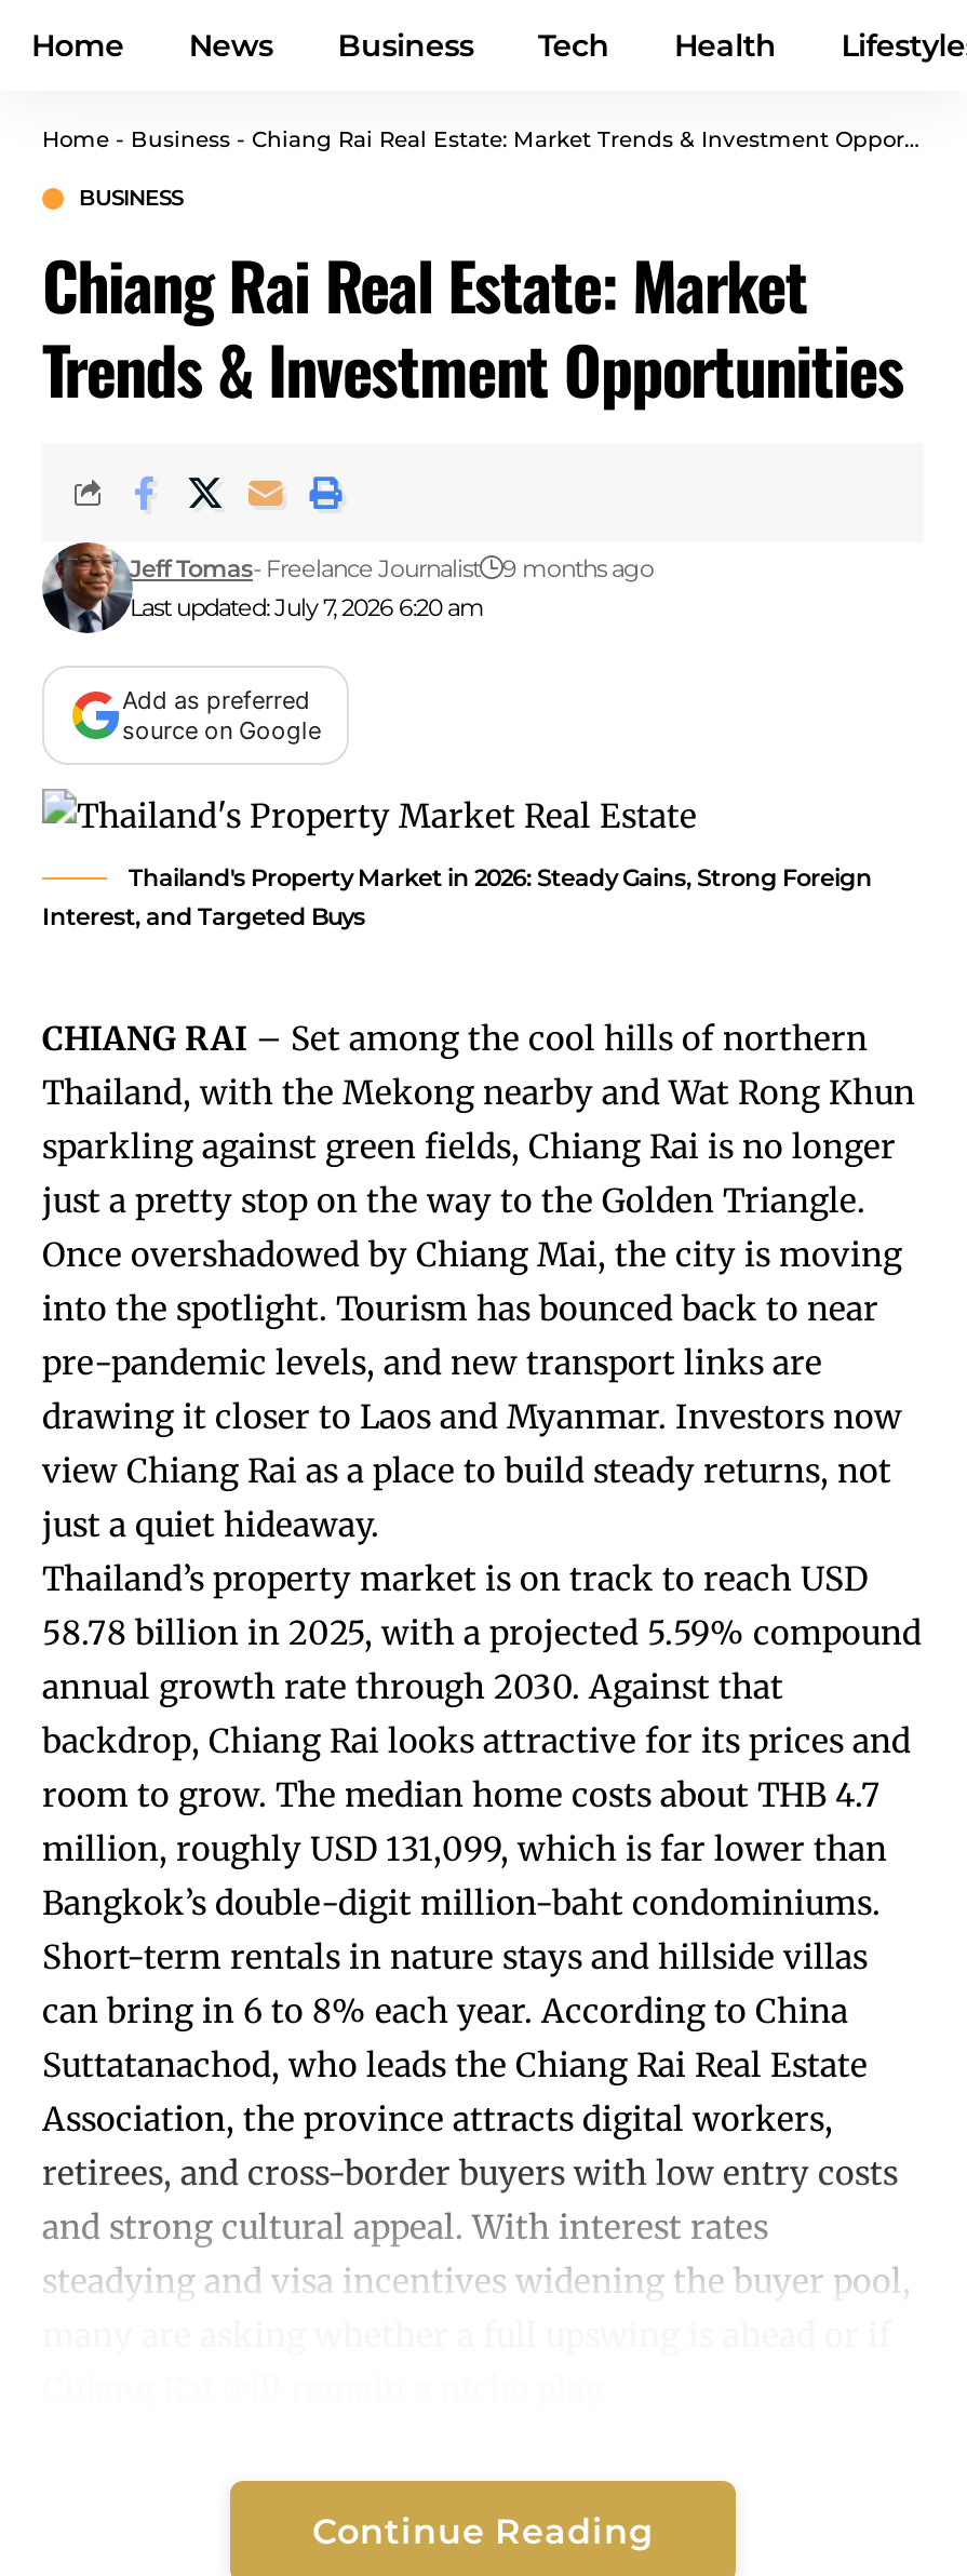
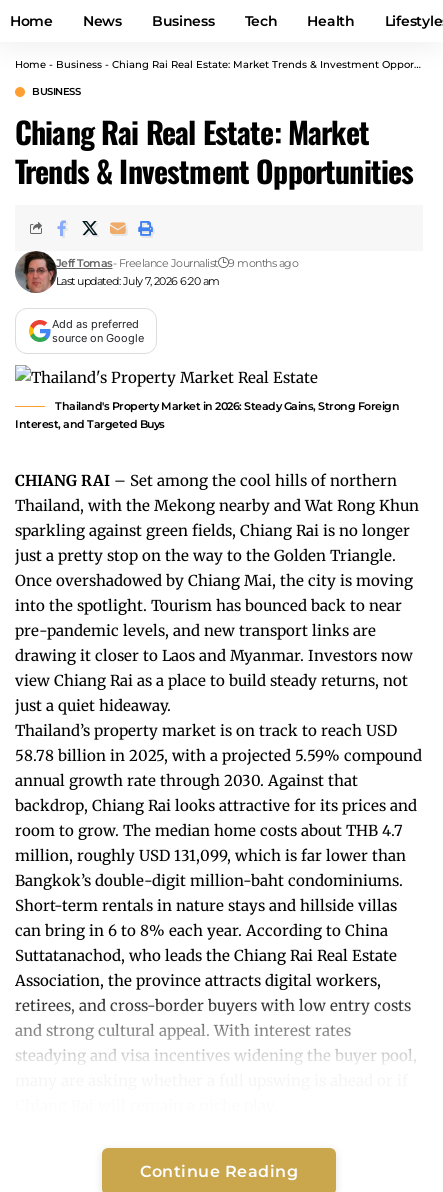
[44,542,122,635] [image] -> [16,251,52,293] [image]

